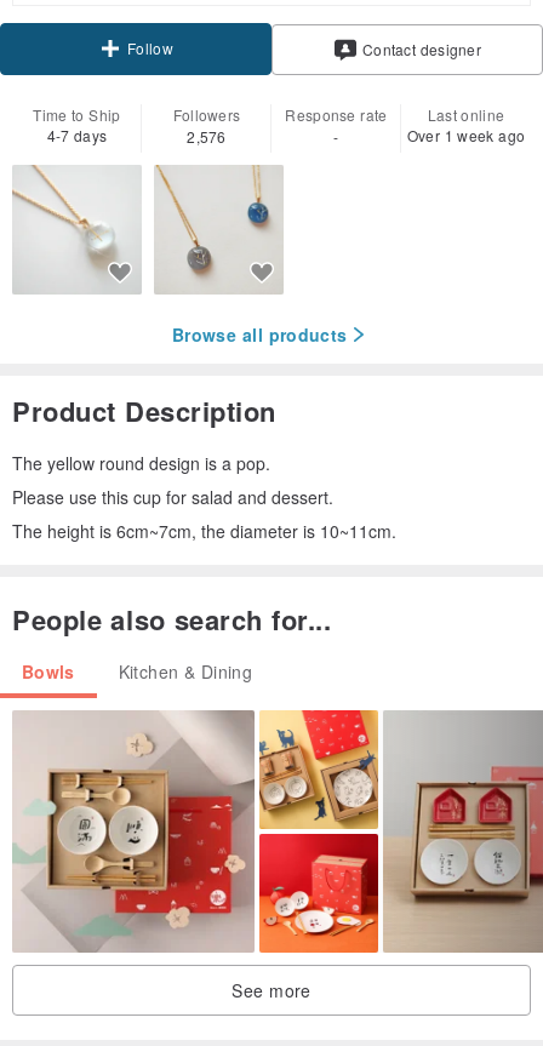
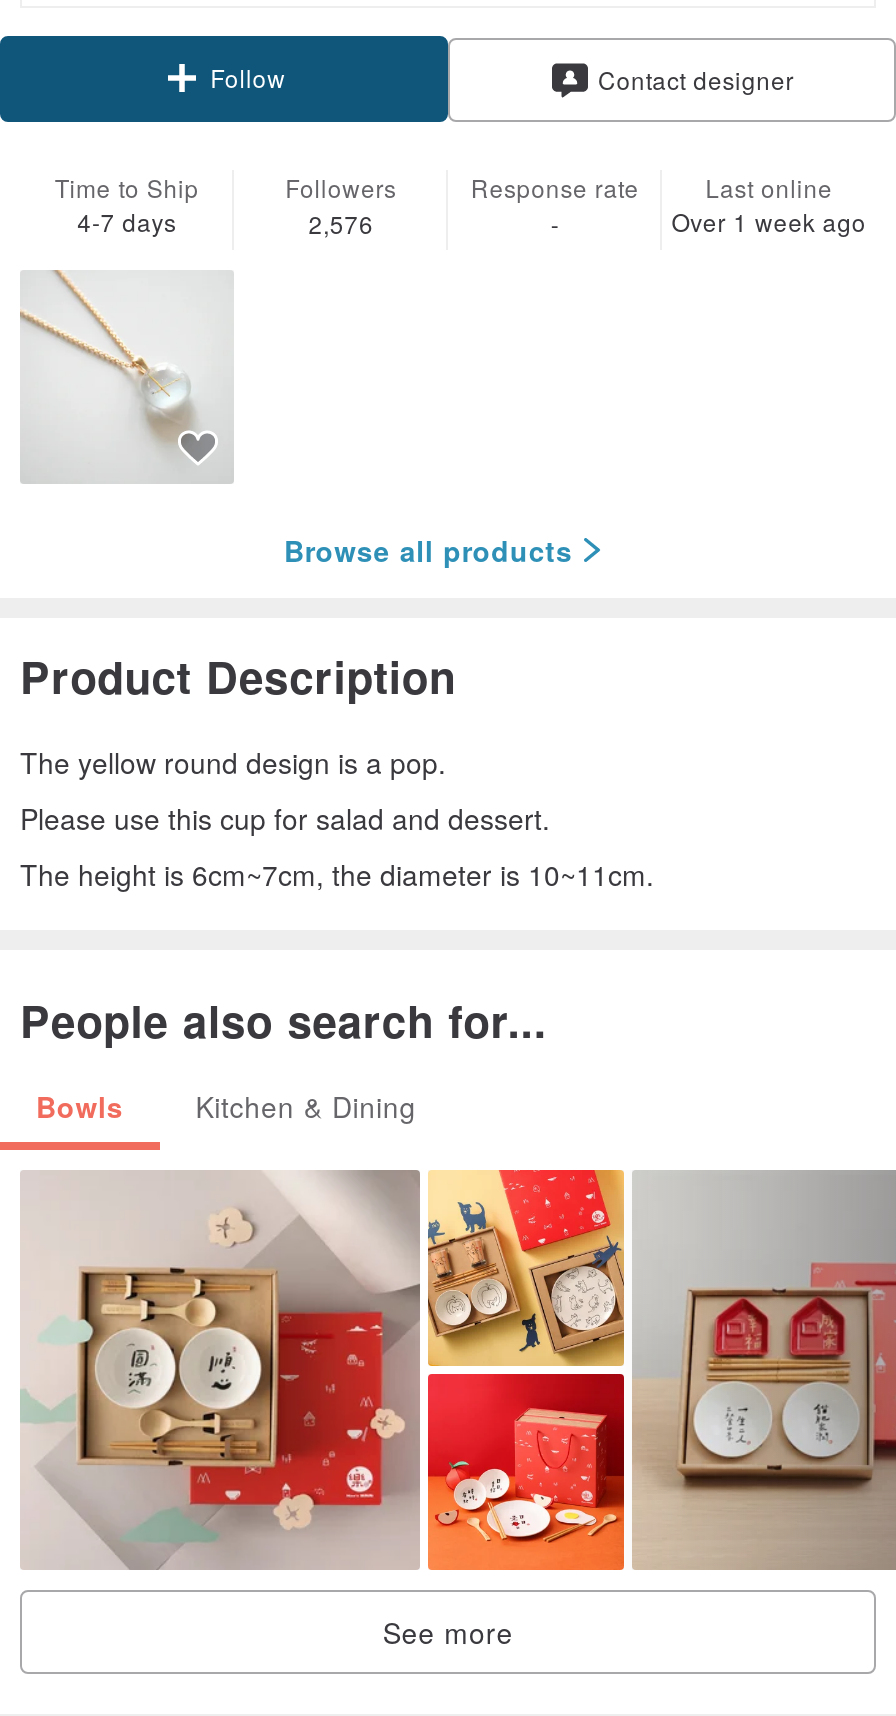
[154,164,284,295] [image] -> none

